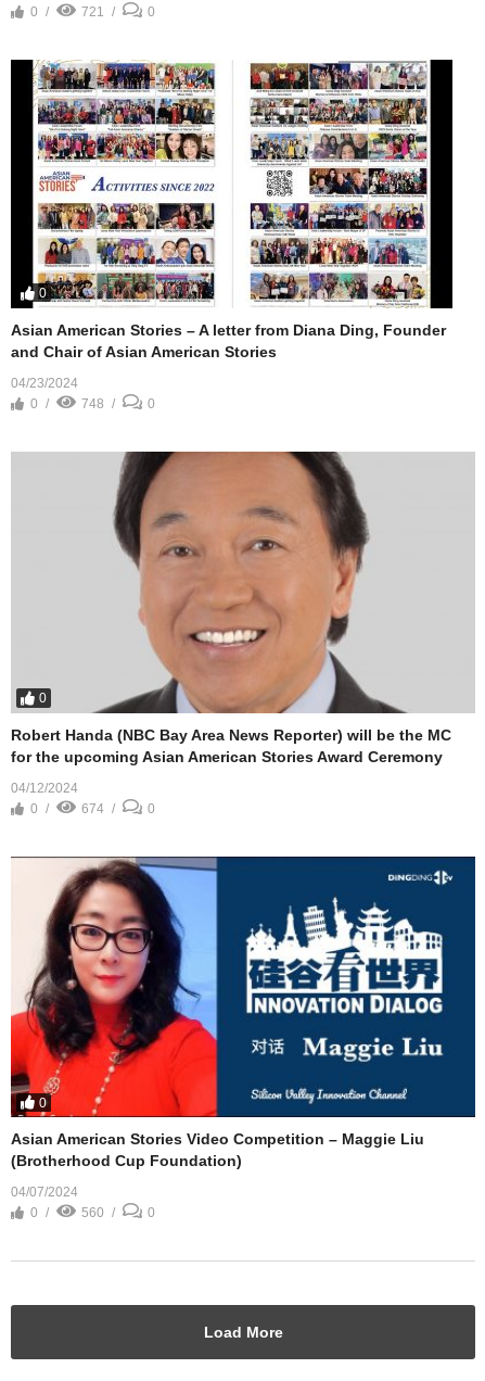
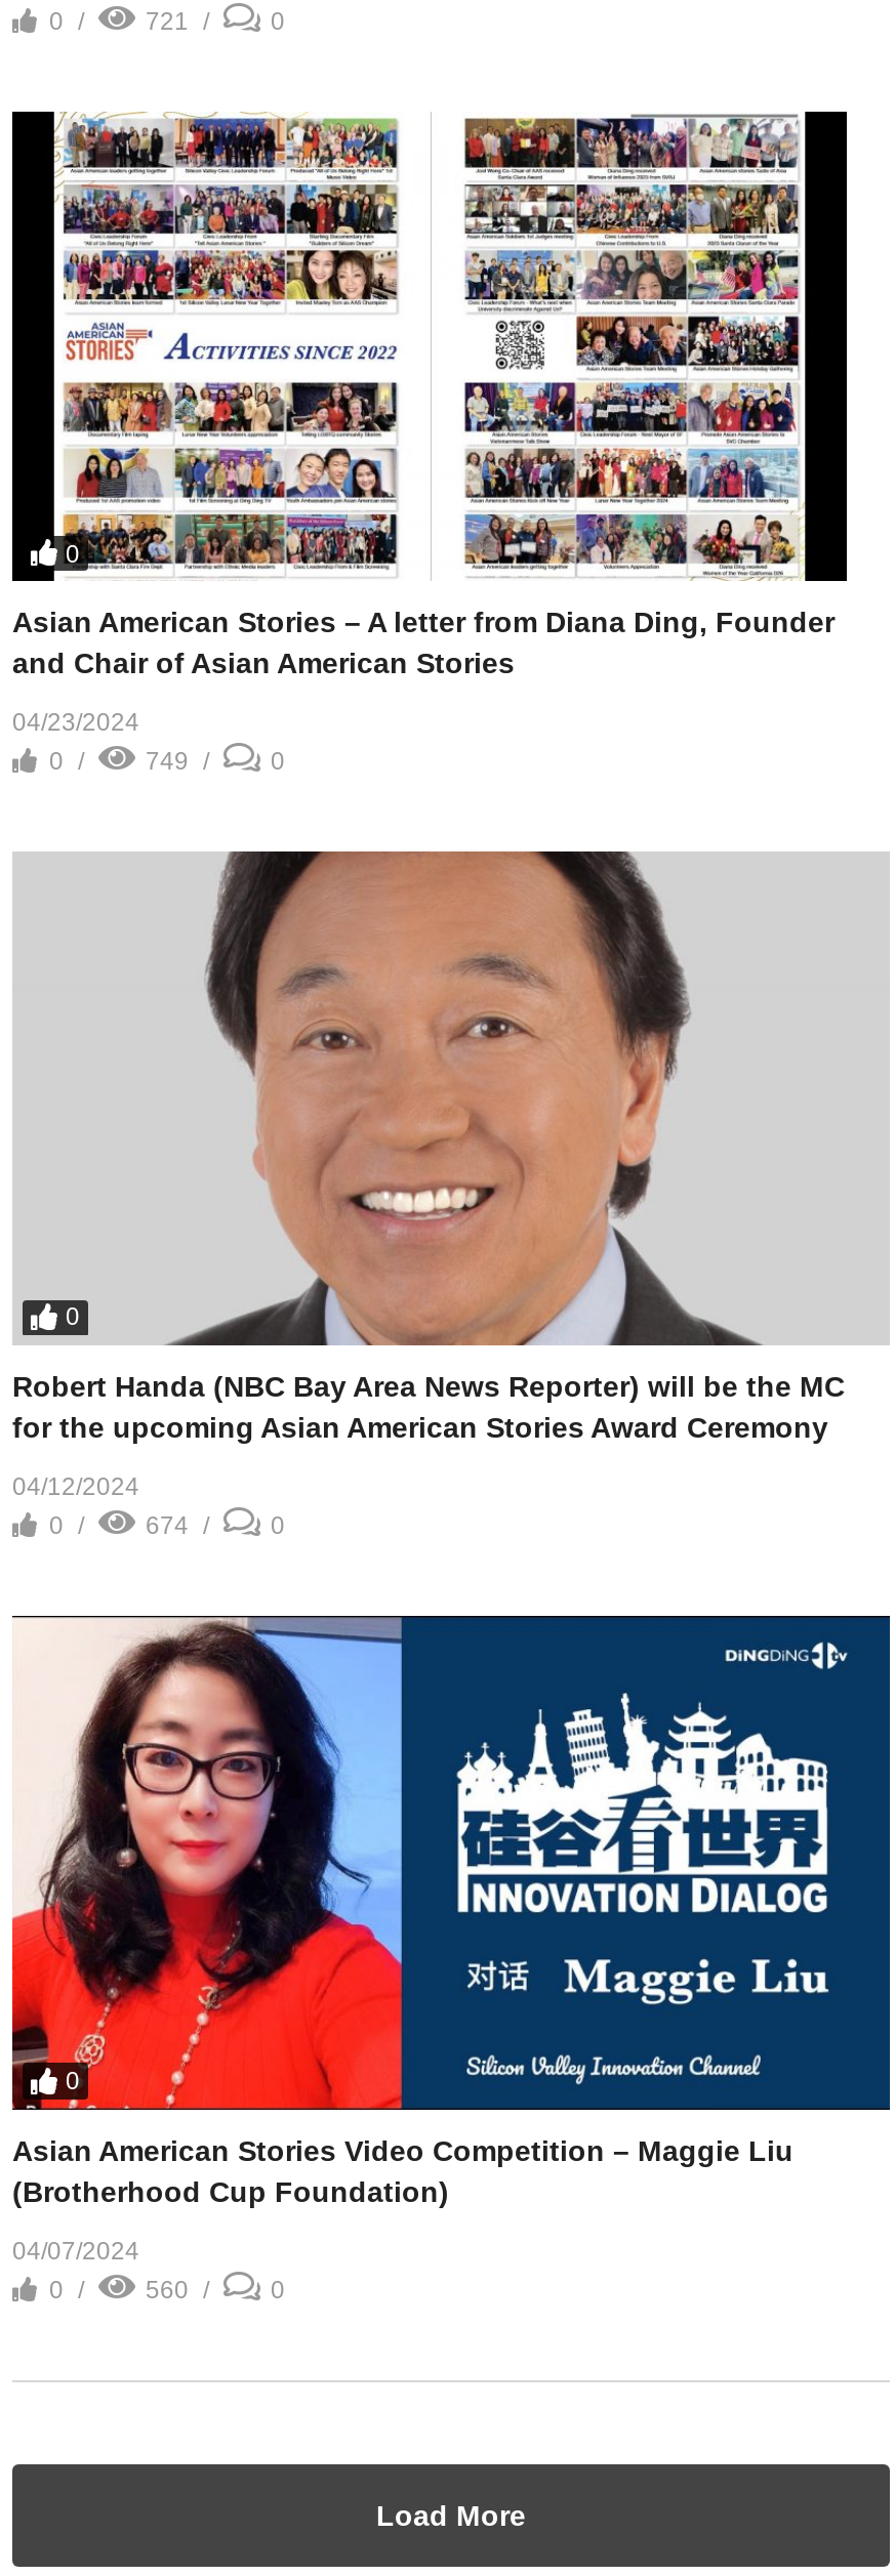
[81,396,104,411] 748 -> [146,747,189,776] 749

